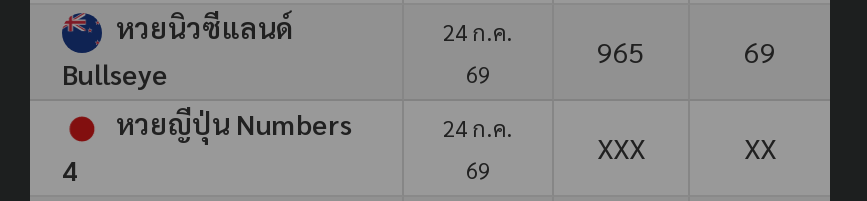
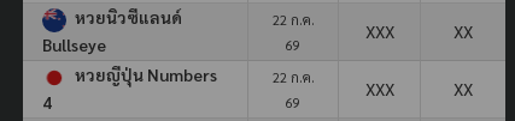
[443,17,513,47] 24 ก.ค. -> [272,11,314,29] 22 ก.ค.
[597,33,776,69] 965 | 69 -> [365,20,473,42] XXX | XX
[443,113,513,143] 24 ก.ค. -> [272,68,314,86] 22 ก.ค.

